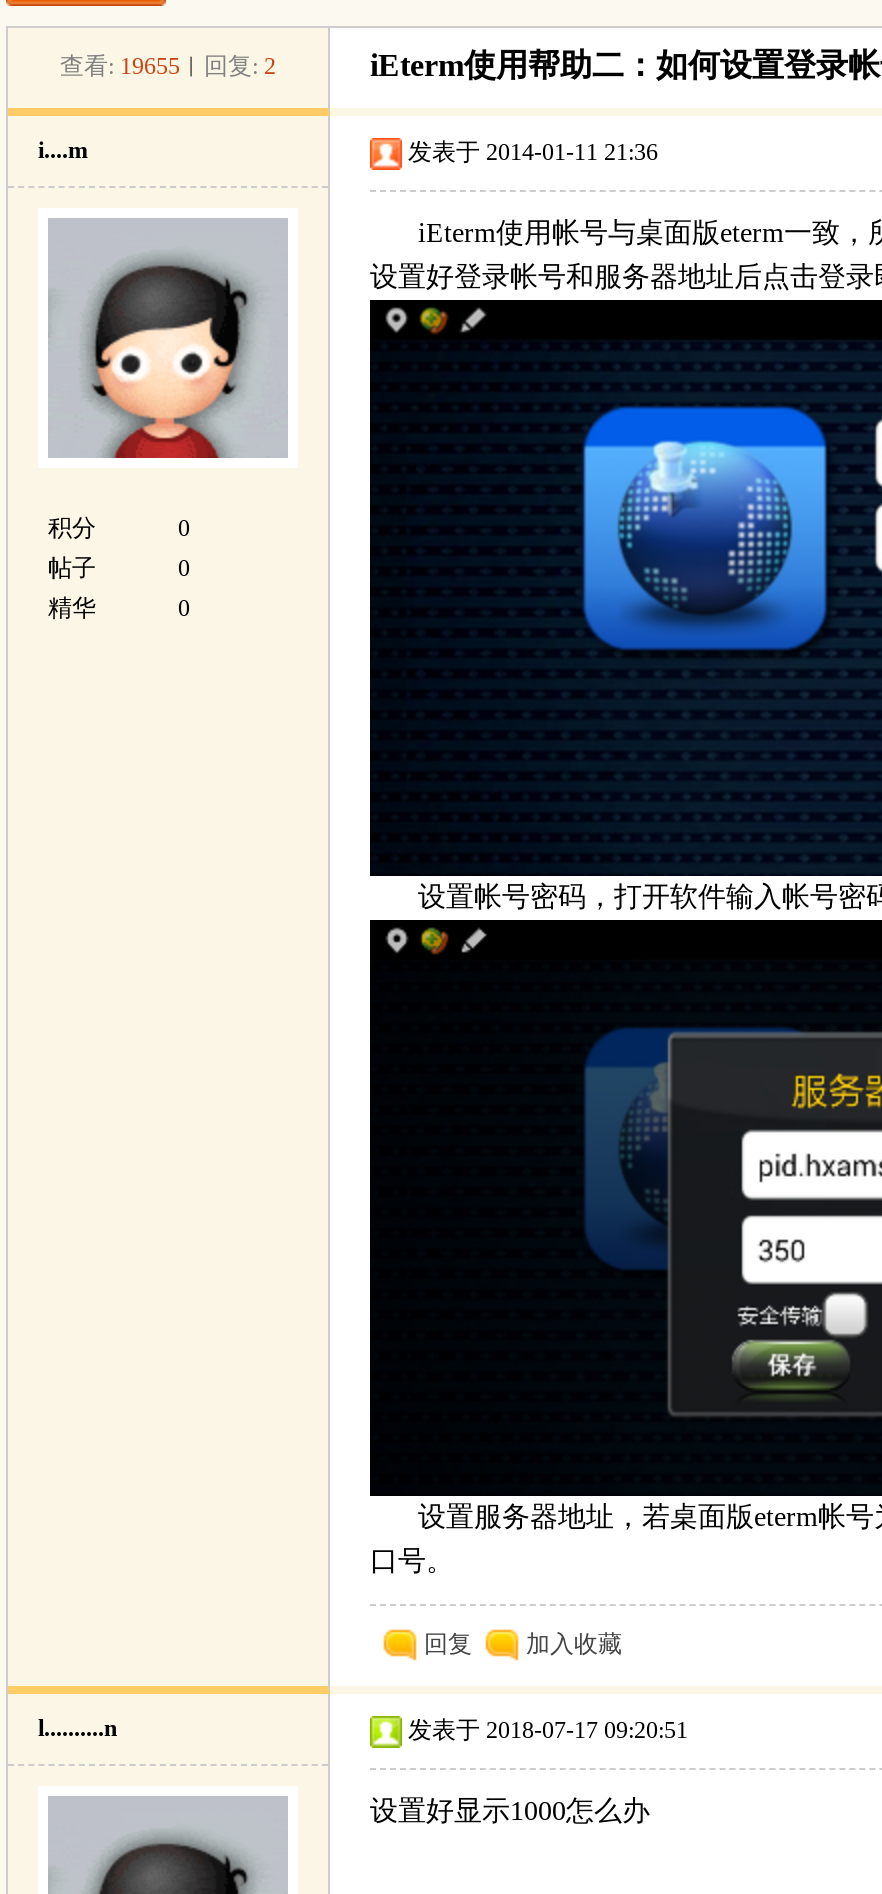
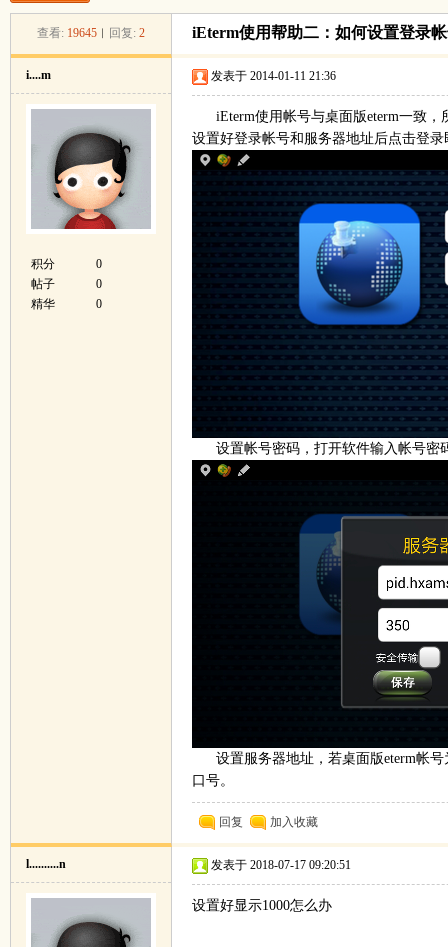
[60,52,276,80] 查看: 19655 ︱回复: 2 -> [37,26,145,40] 查看: 19645 ︱回复: 2

